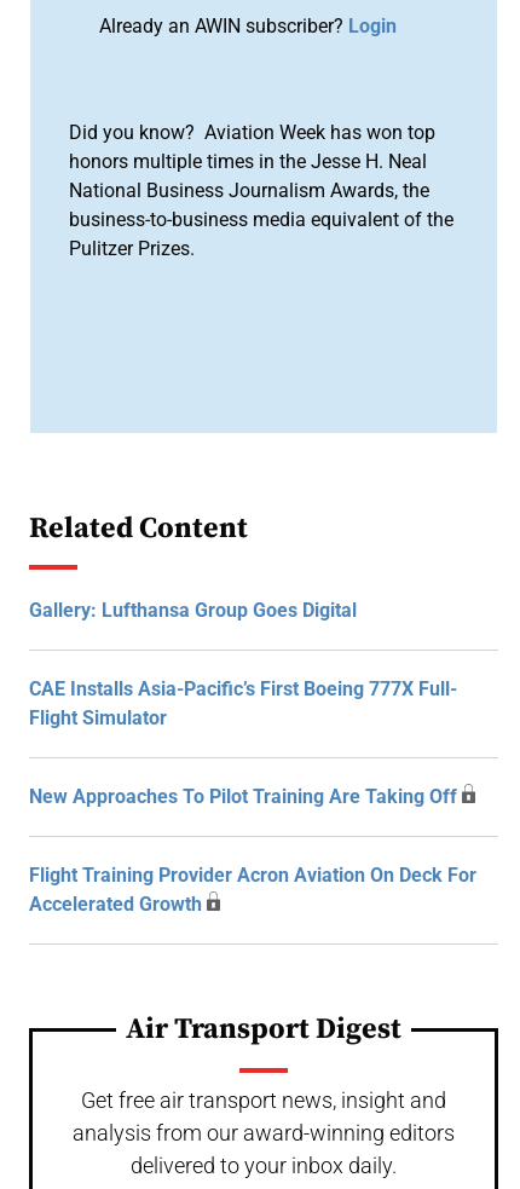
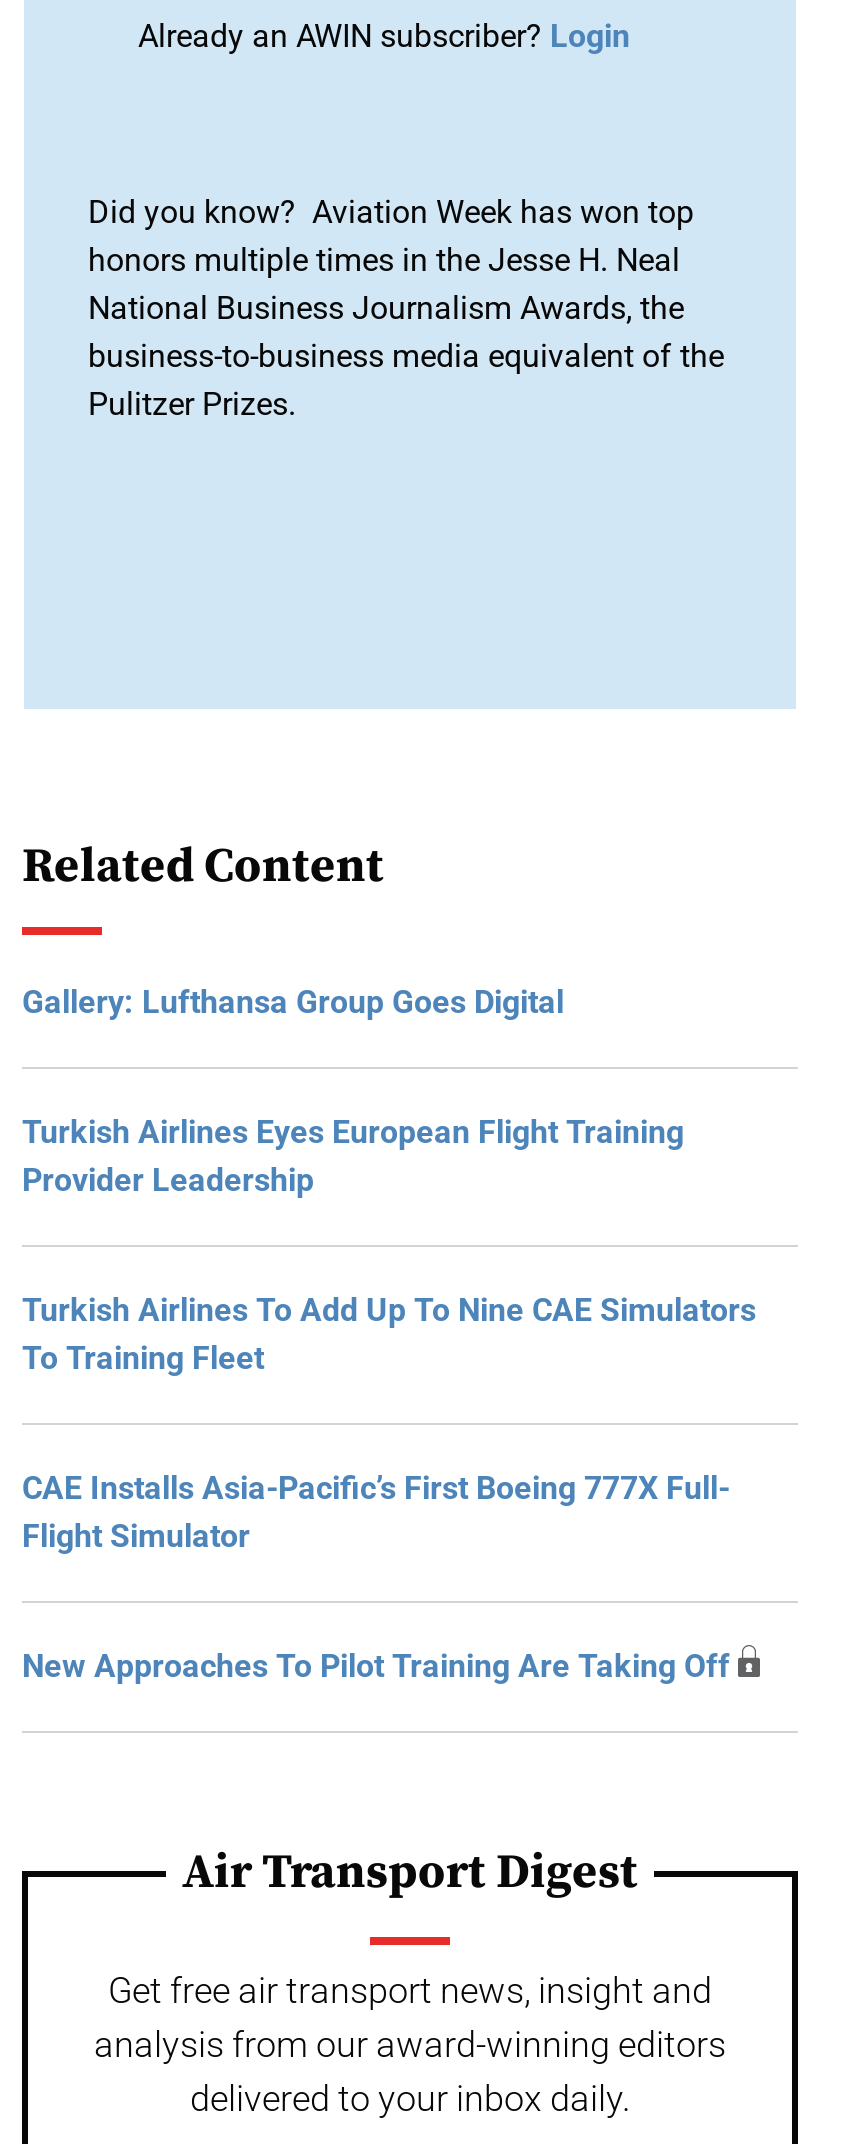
none -> [22,1113,756,1377] Turkish Airlines Eyes European Flight Training | Provider Leadership | Turkish Airlines To Add Up To Nine CAE Simulators | To Training Fleet
moved [29,677,457,808] -> [22,1469,730,1685]: CAE Installs Asia-Pacific’s First Boeing 777X Full- | Flight Simulator | New Approaches To Pilot Training Are Taking Off
[29,864,476,916] Flight Training Provider Acron Aviation On Deck For | Accelerated Growth -> none

